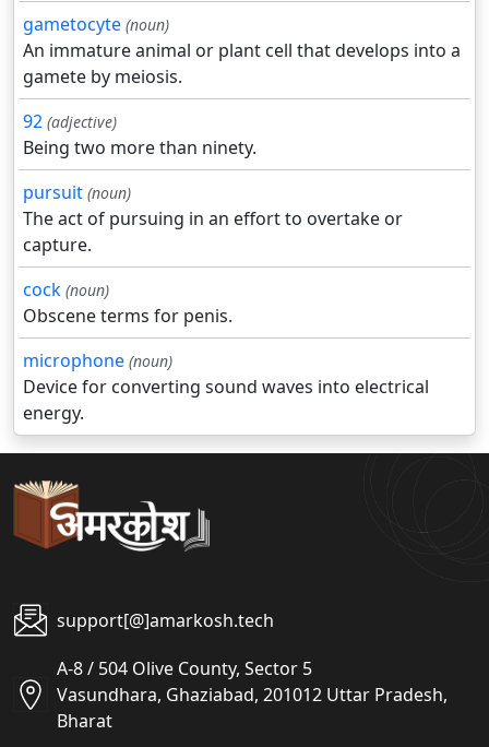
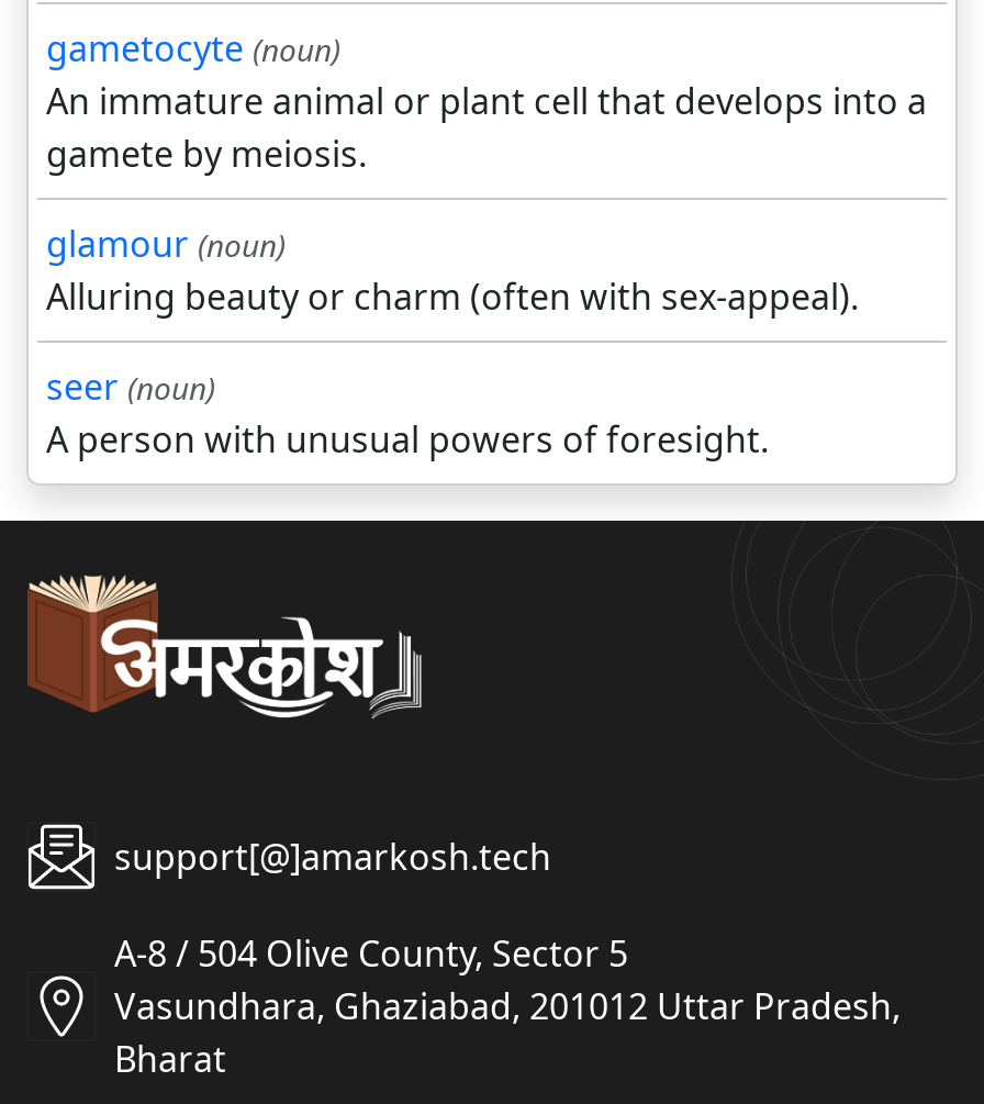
[23,109,429,425] 92 (adjective) | Being two more than ninety. | pursuit (noun) | The act of pursuing in an effort to overtake or | capture. | cock (noun) | Obscene terms for penis. | microphone (noun) | Device for converting sound waves into electrical | energy. -> [46,220,859,464] glamour (noun) | Alluring beauty or charm (often with sex-appeal). | seer (noun) | A person with unusual powers of foresight.

